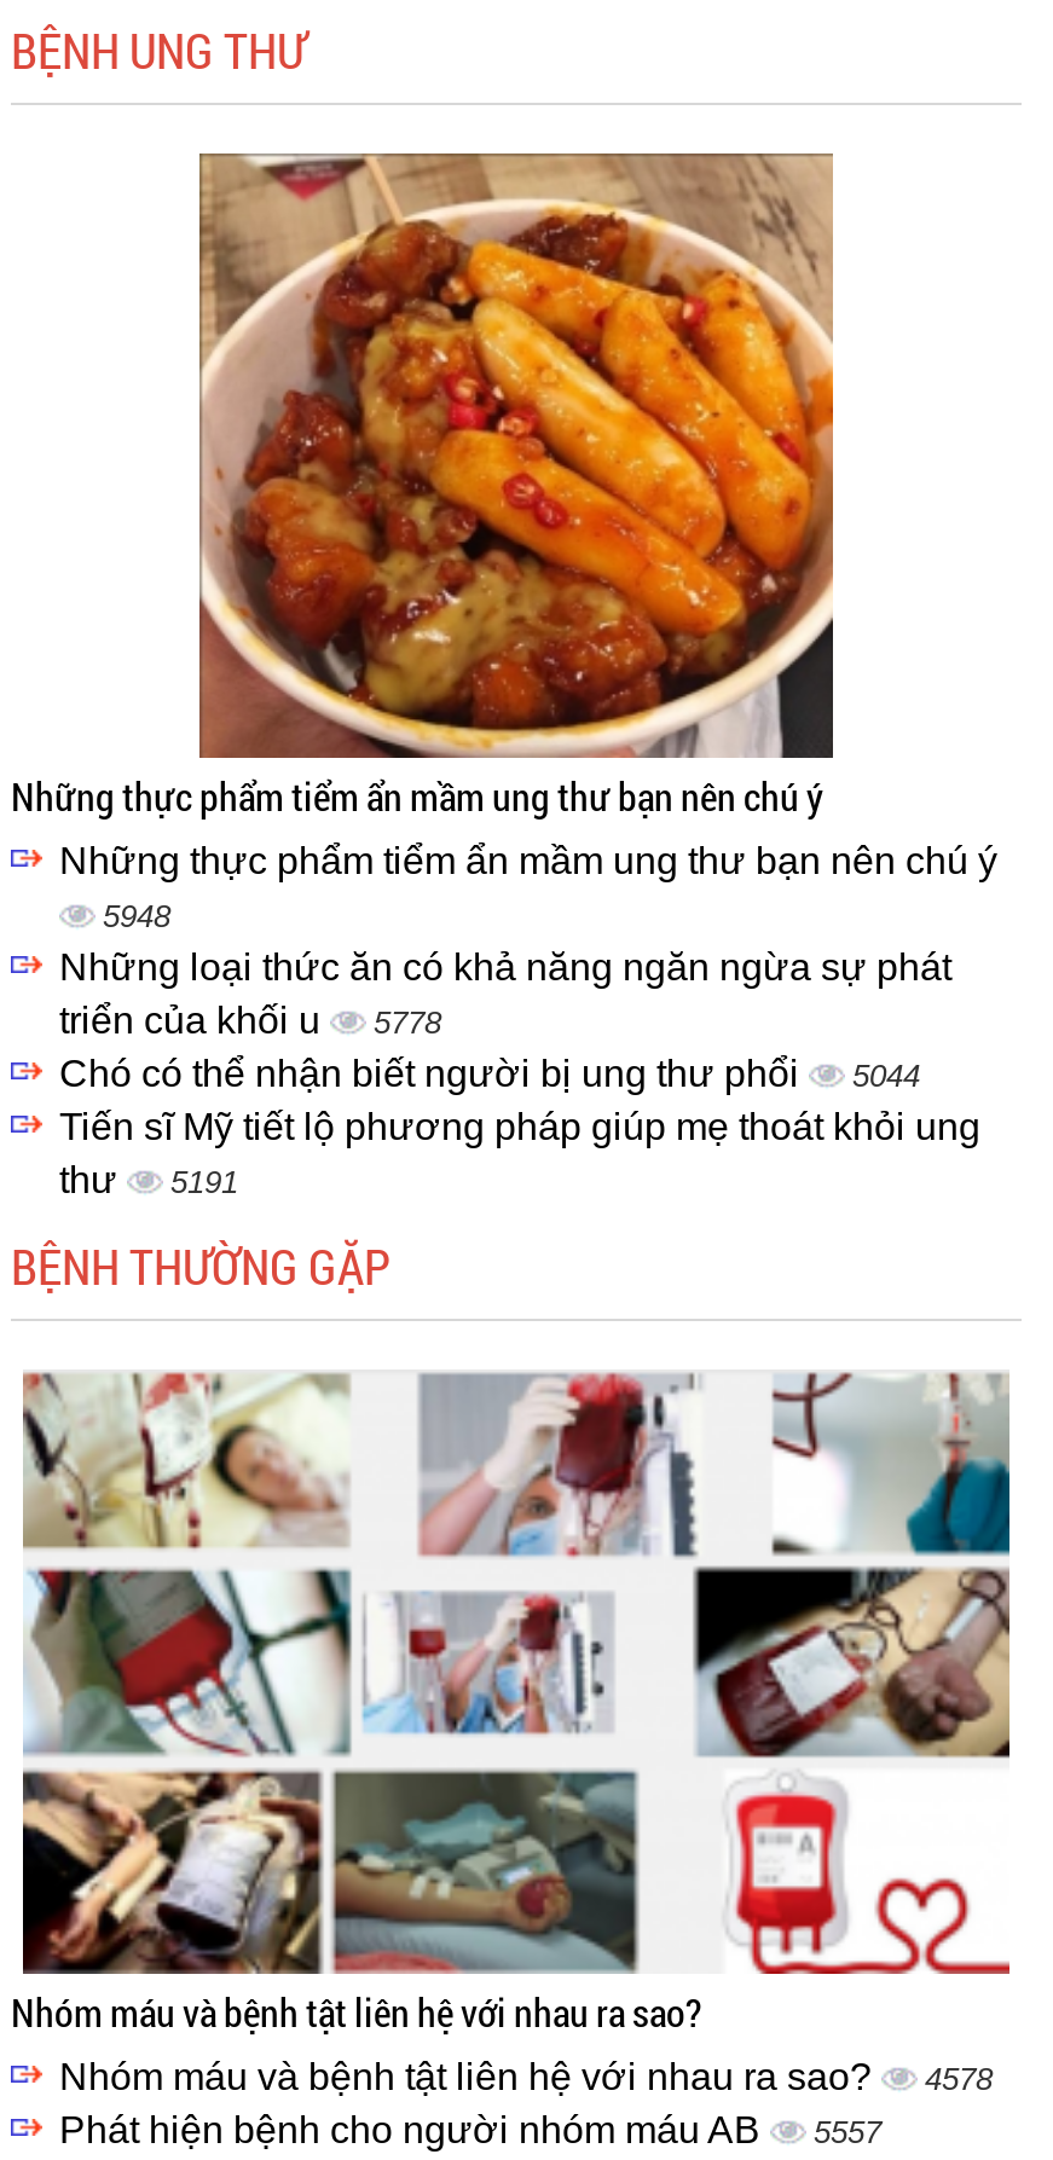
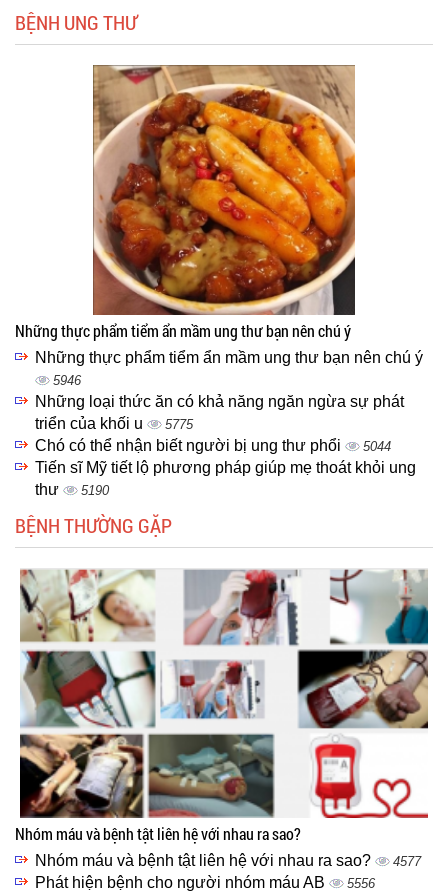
[103,898,170,934] 5948 -> [53,373,81,388] 5946
[59,1000,441,1041] triển của khối u 5778 -> [35,415,193,432] triển của khối u 5775
[59,1159,238,1200] thư 5191 -> [35,481,109,498] thư 5190
[59,2056,993,2097] Nhóm máu và bệnh tật liên hệ với nhau ra sao? 4578 -> [35,852,421,869] Nhóm máu và bệnh tật liên hệ với nhau ra sao? 4577
[59,2109,881,2150] Phát hiện bệnh cho người nhóm máu AB 5557 -> [35,874,375,891] Phát hiện bệnh cho người nhóm máu AB 5556

